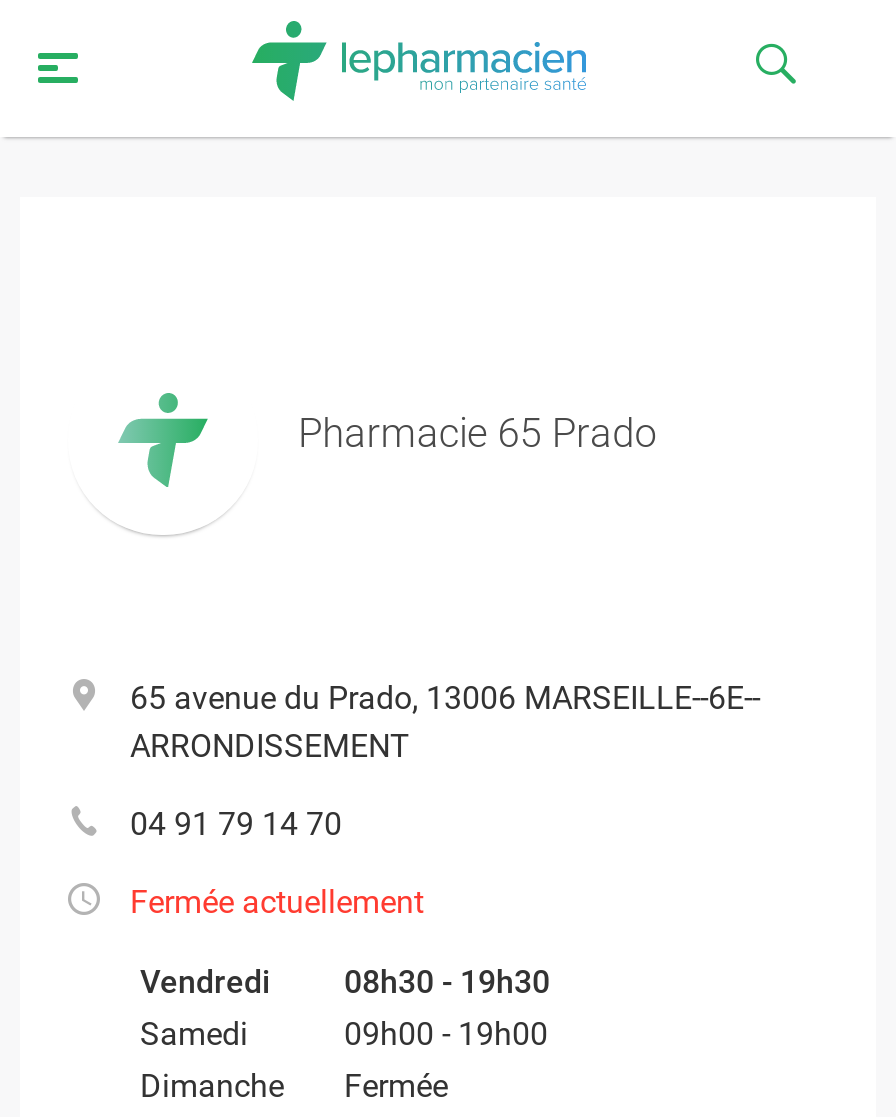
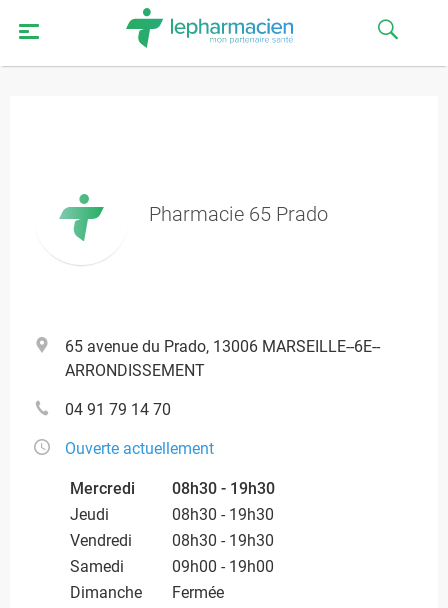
[130,883,424,921] Fermée actuellement -> [65,439,275,524] Ouverte actuellement | Mercredi | 08h30 - 19h30 | Jeudi | 08h30 - 19h30

